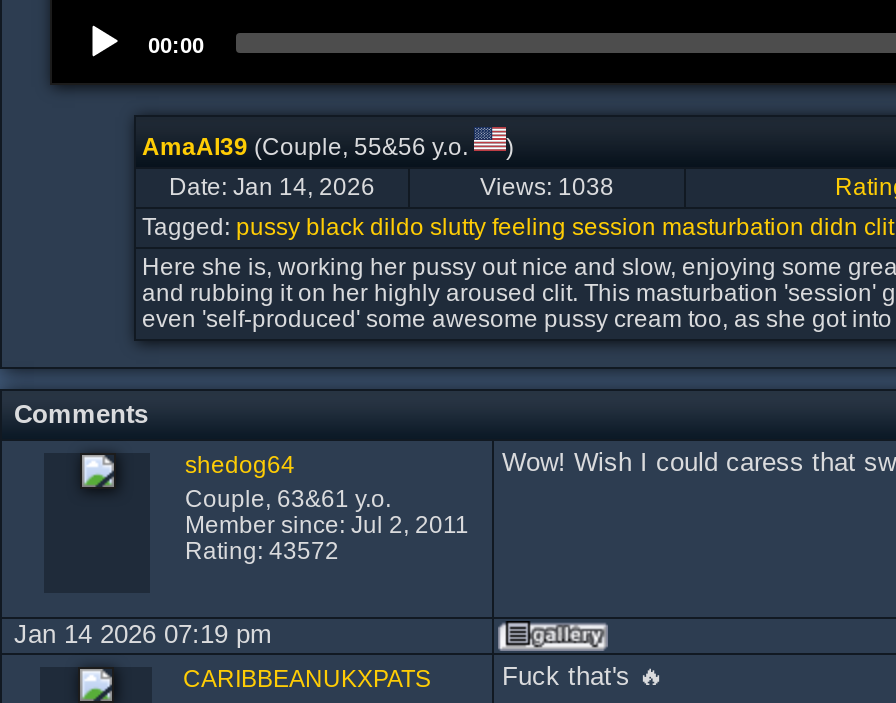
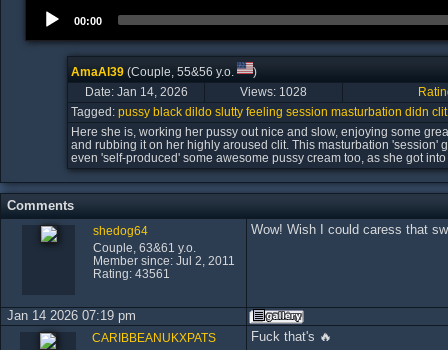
[480,173,614,201] Views: 1038 -> [240,85,307,99] Views: 1028
[185,537,339,565] Rating: 43572 -> [92,267,169,281] Rating: 43561

